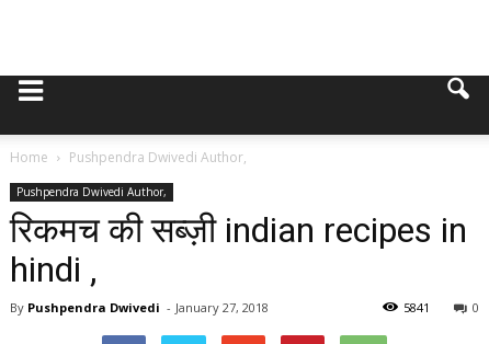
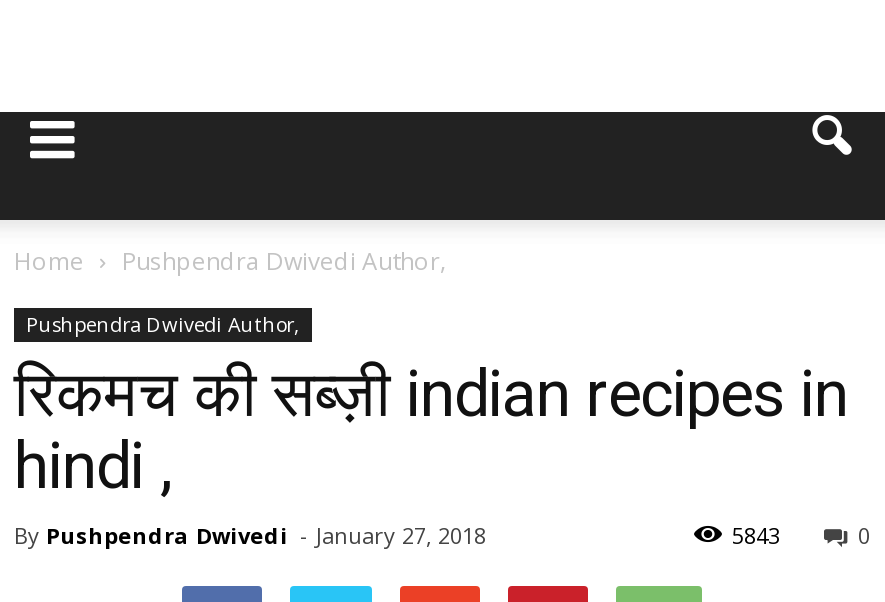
[403,299,430,316] 5841 -> [732,520,780,550] 5843

